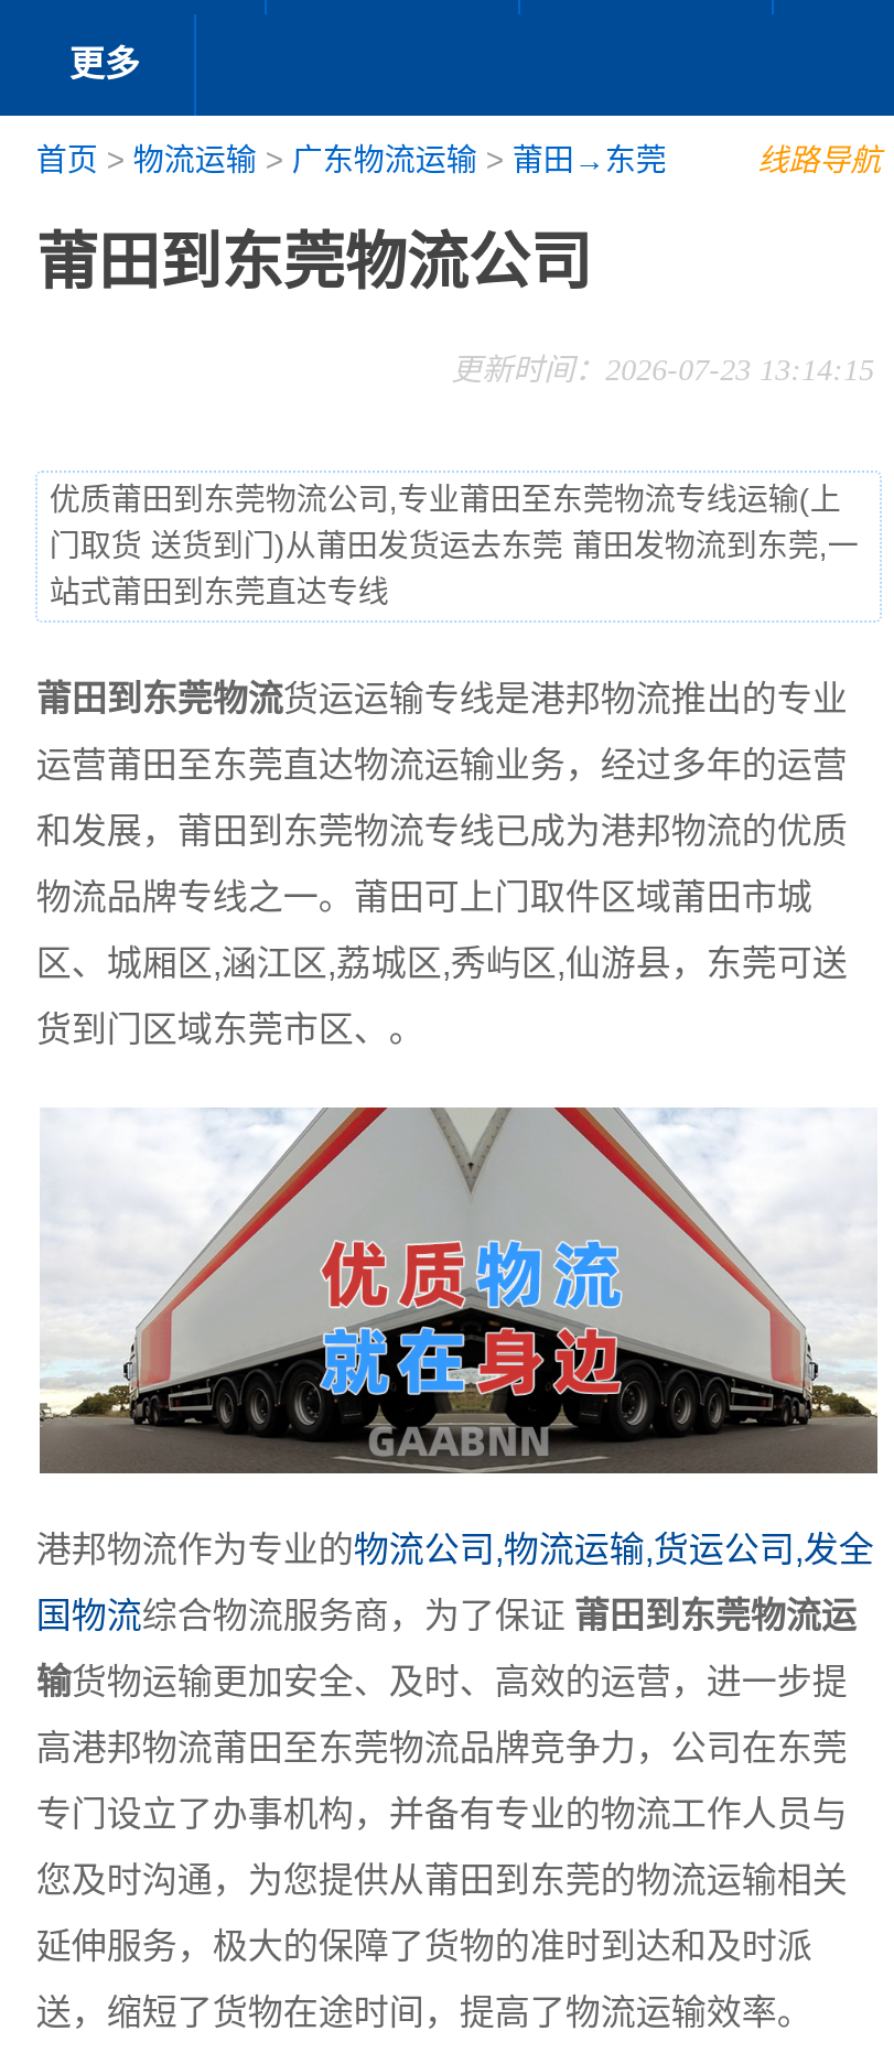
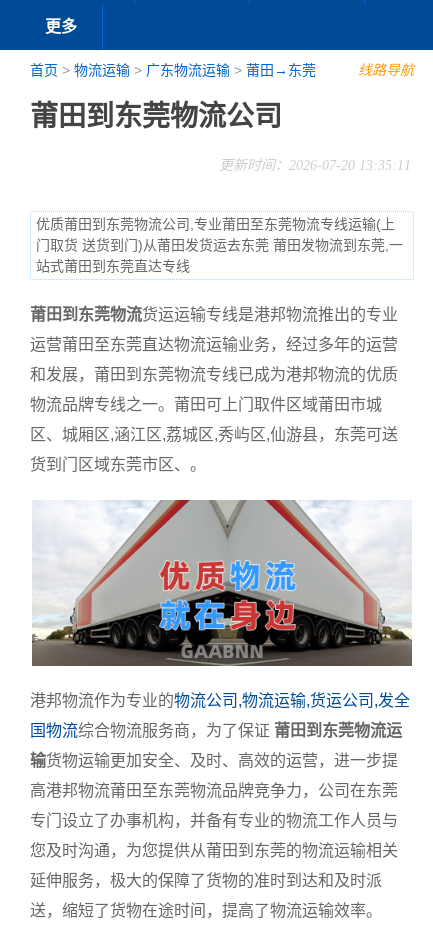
[451,354,874,387] 更新时间：2026-07-23 13:14:15 -> [219,158,411,173] 更新时间：2026-07-20 13:35:11

